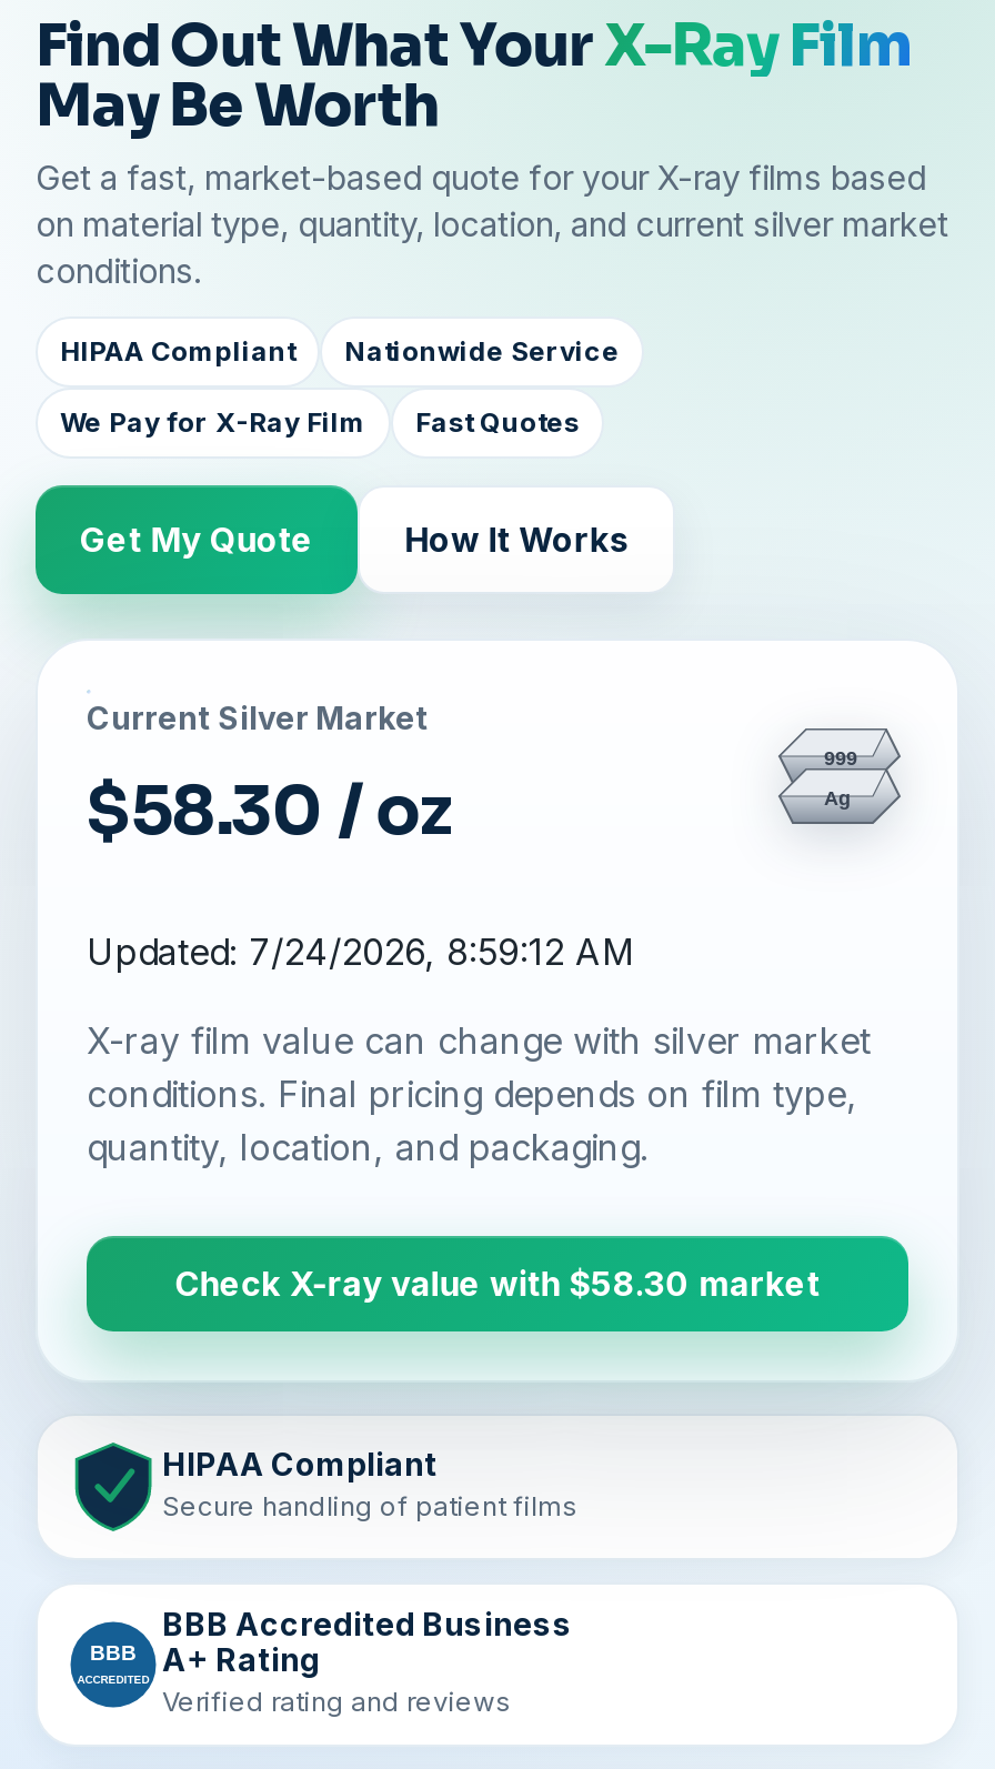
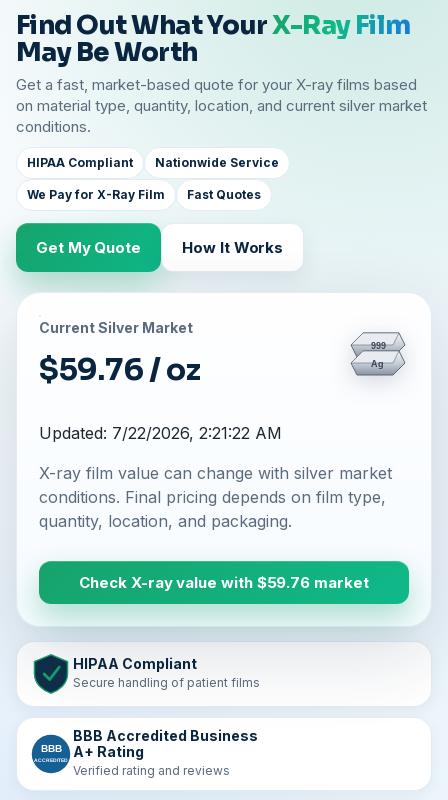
[87,770,452,854] $58.30 / oz -> [39,351,201,389] $59.76 / oz
[87,929,635,974] Updated: 7/24/2026, 8:59:12 AM -> [39,423,282,443] Updated: 7/22/2026, 2:21:22 AM
[175,1263,820,1305] Check X-ray value with $58.30 market -> [79,573,369,592] Check X-ray value with $59.76 market

